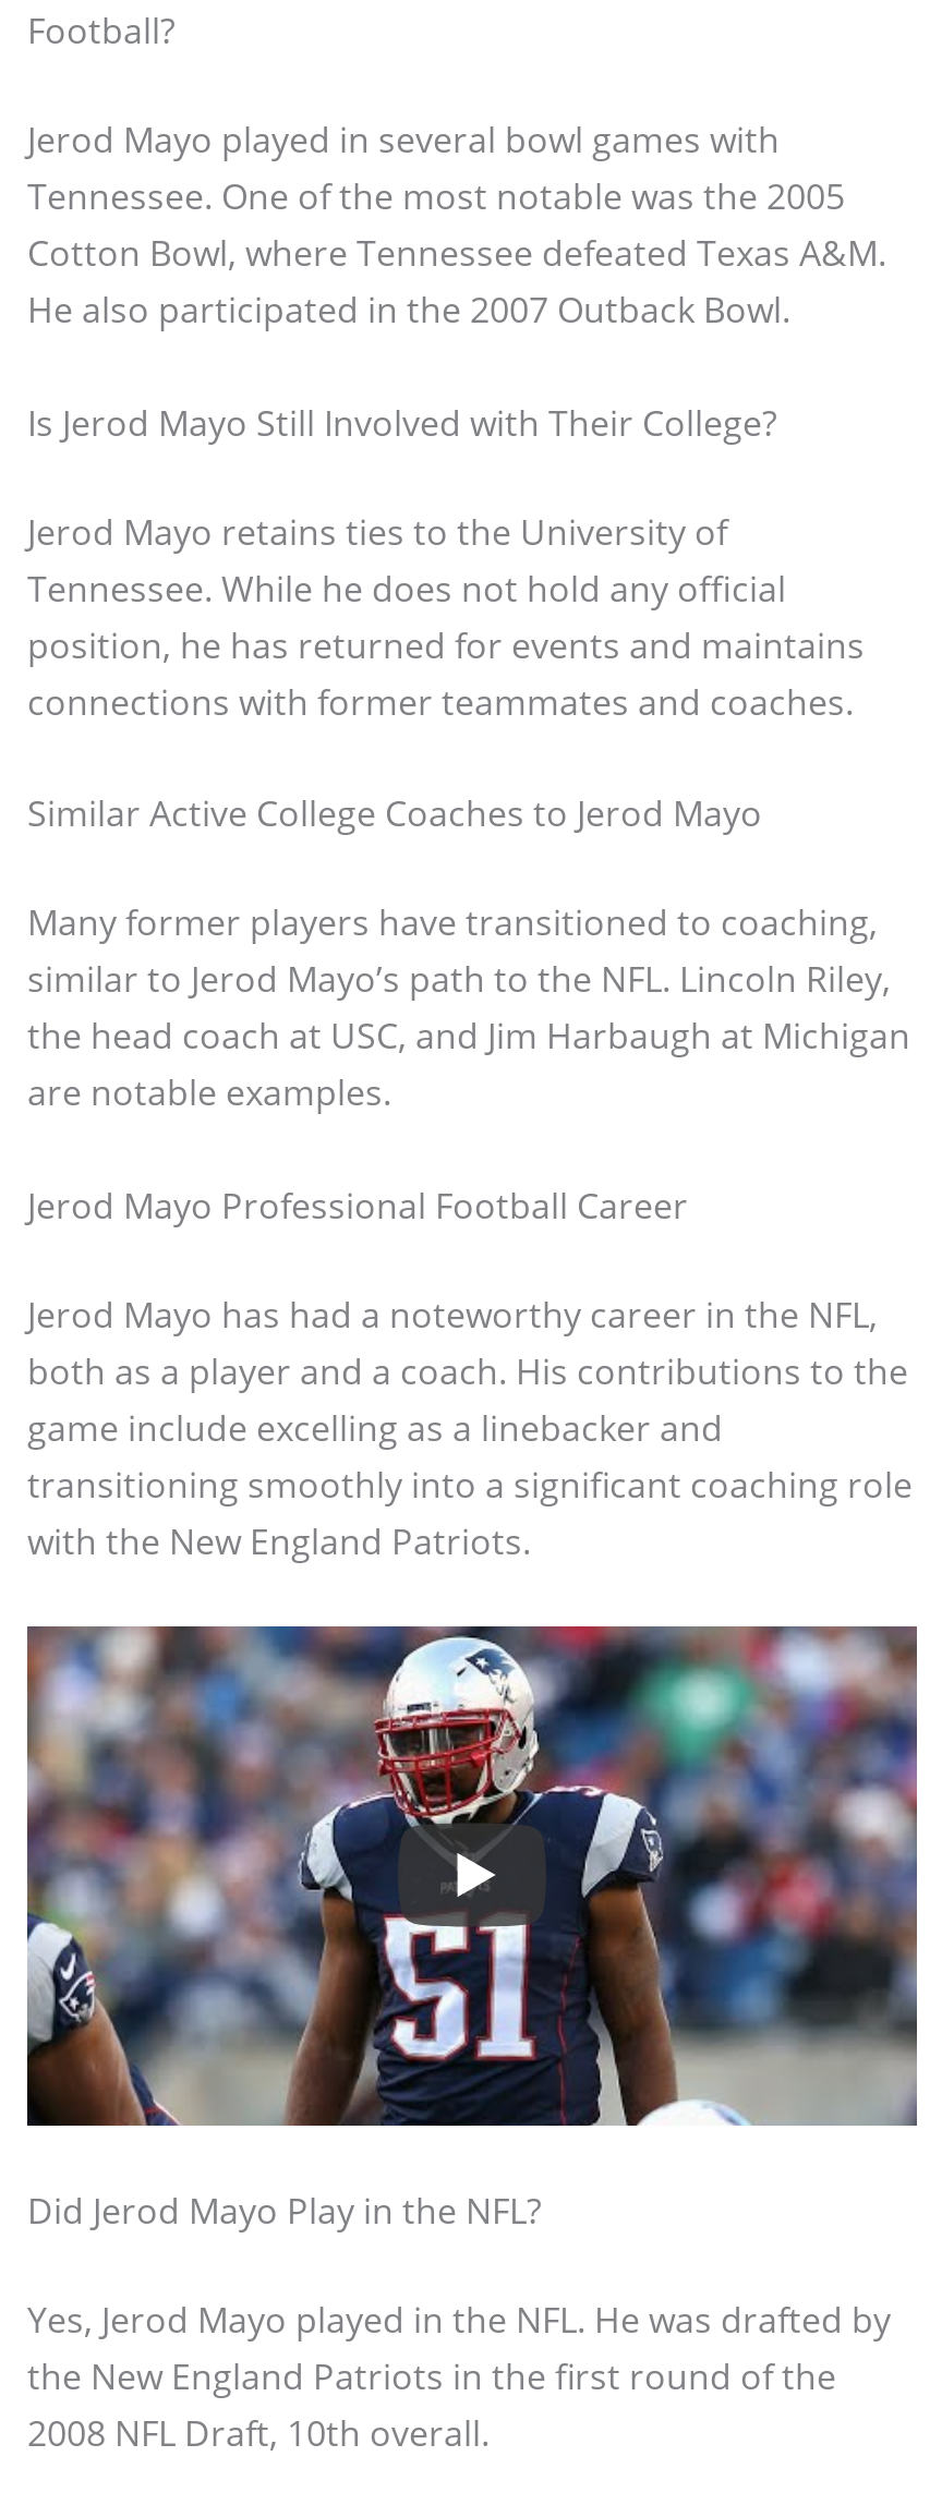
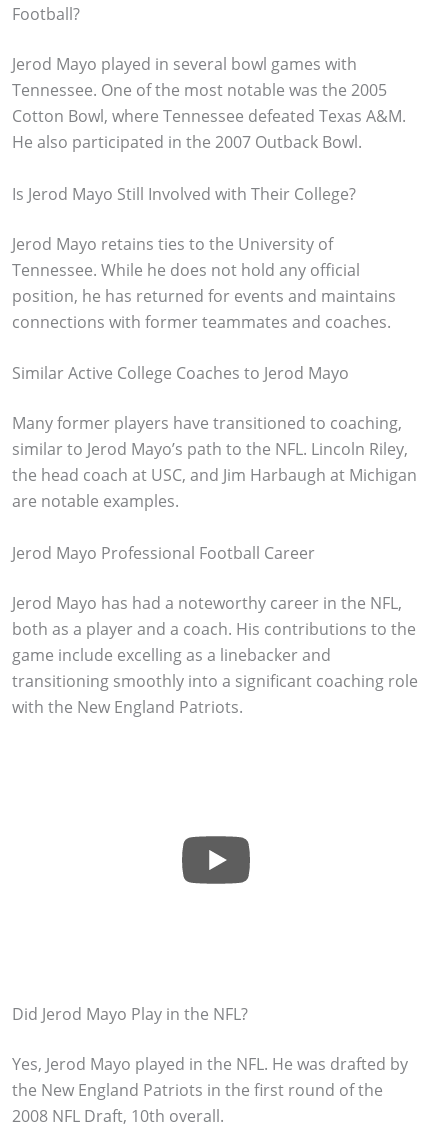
[25,1624,919,2128] [image] -> none

